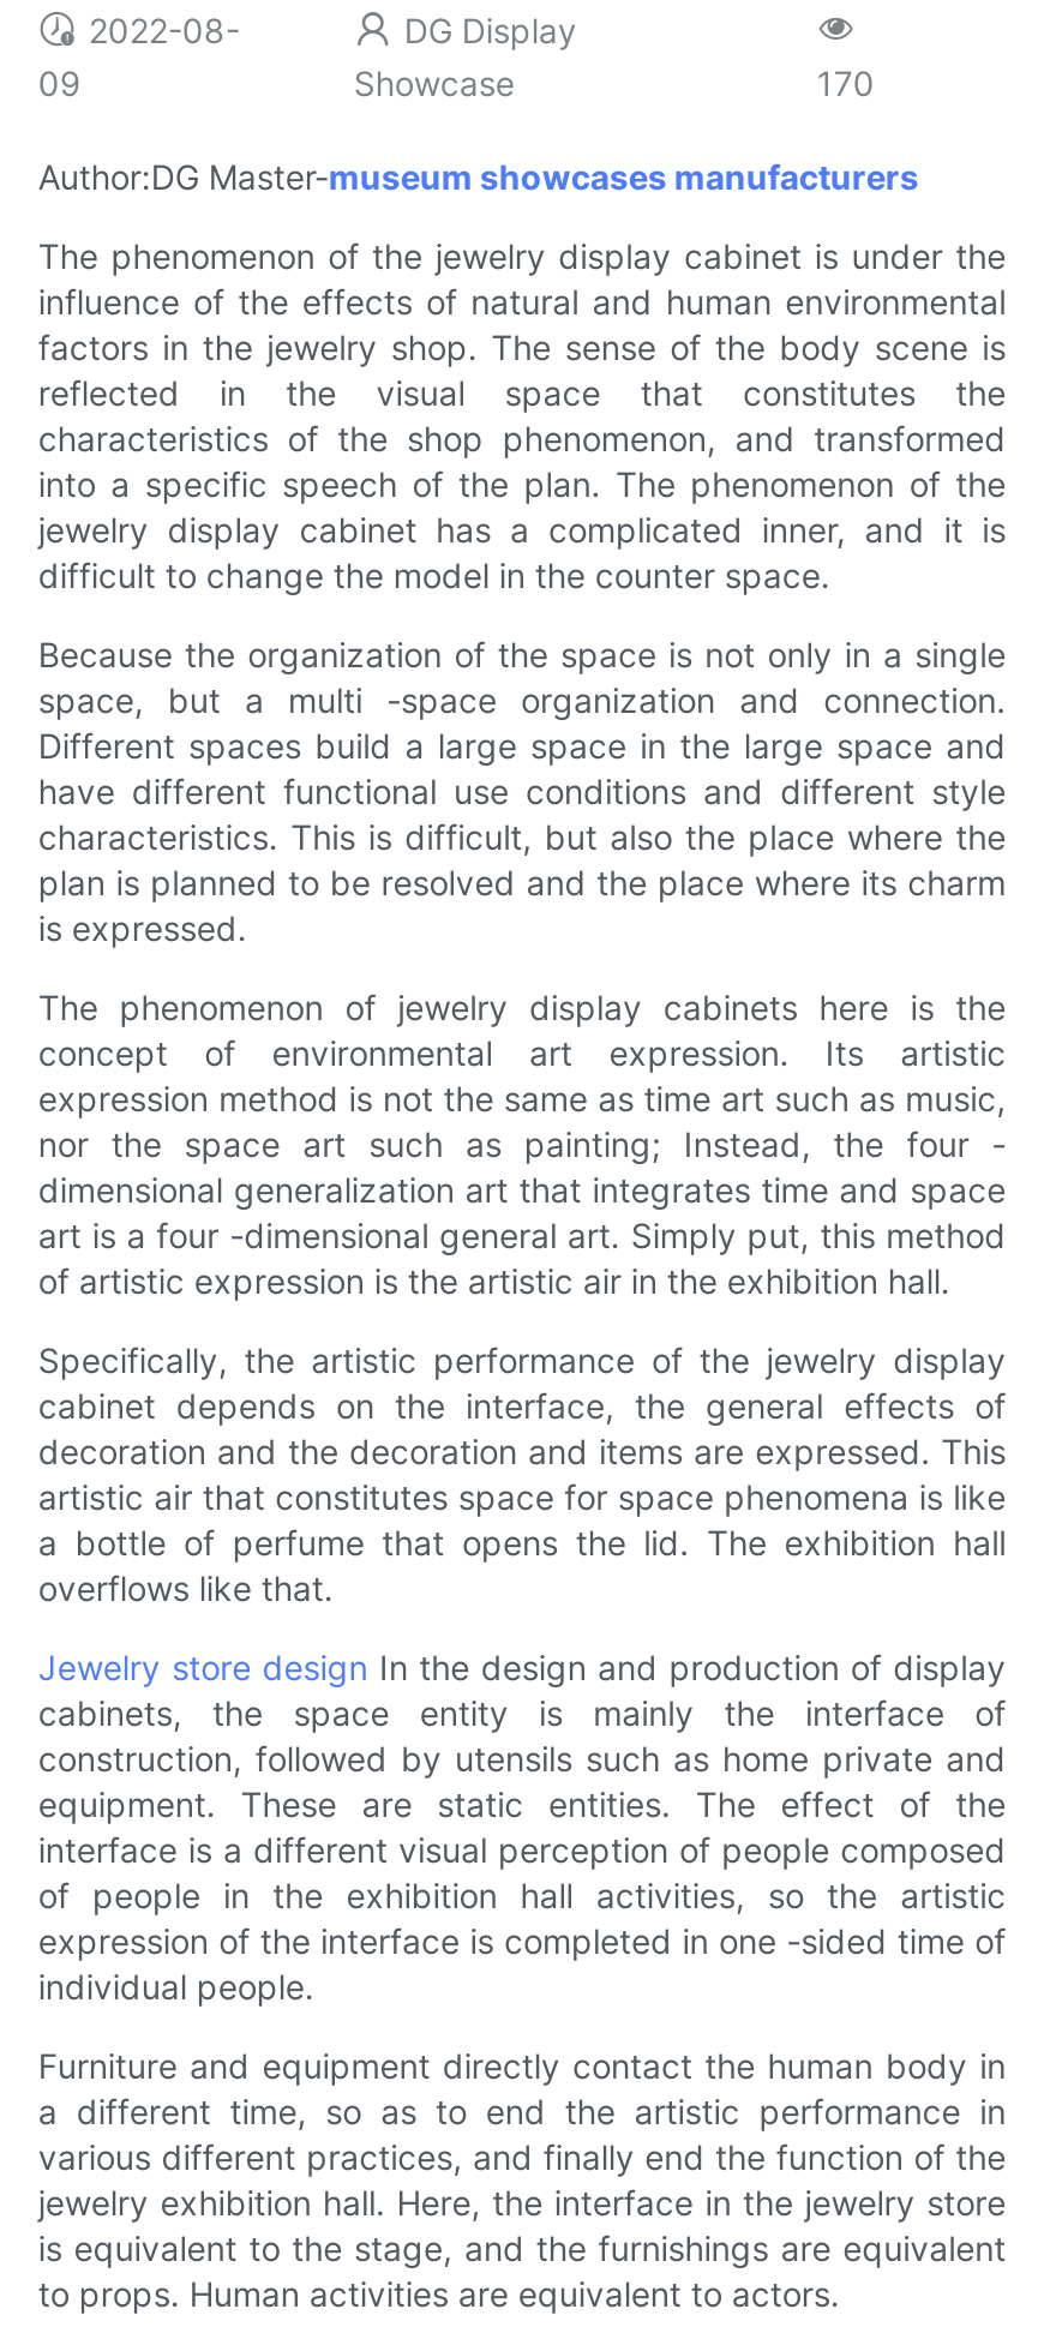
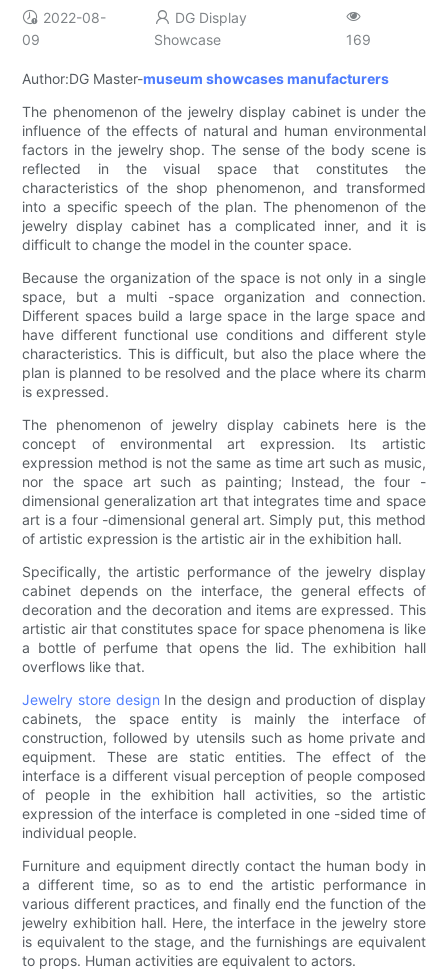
[817,63,875,104] 170 -> [346,31,371,48] 169

